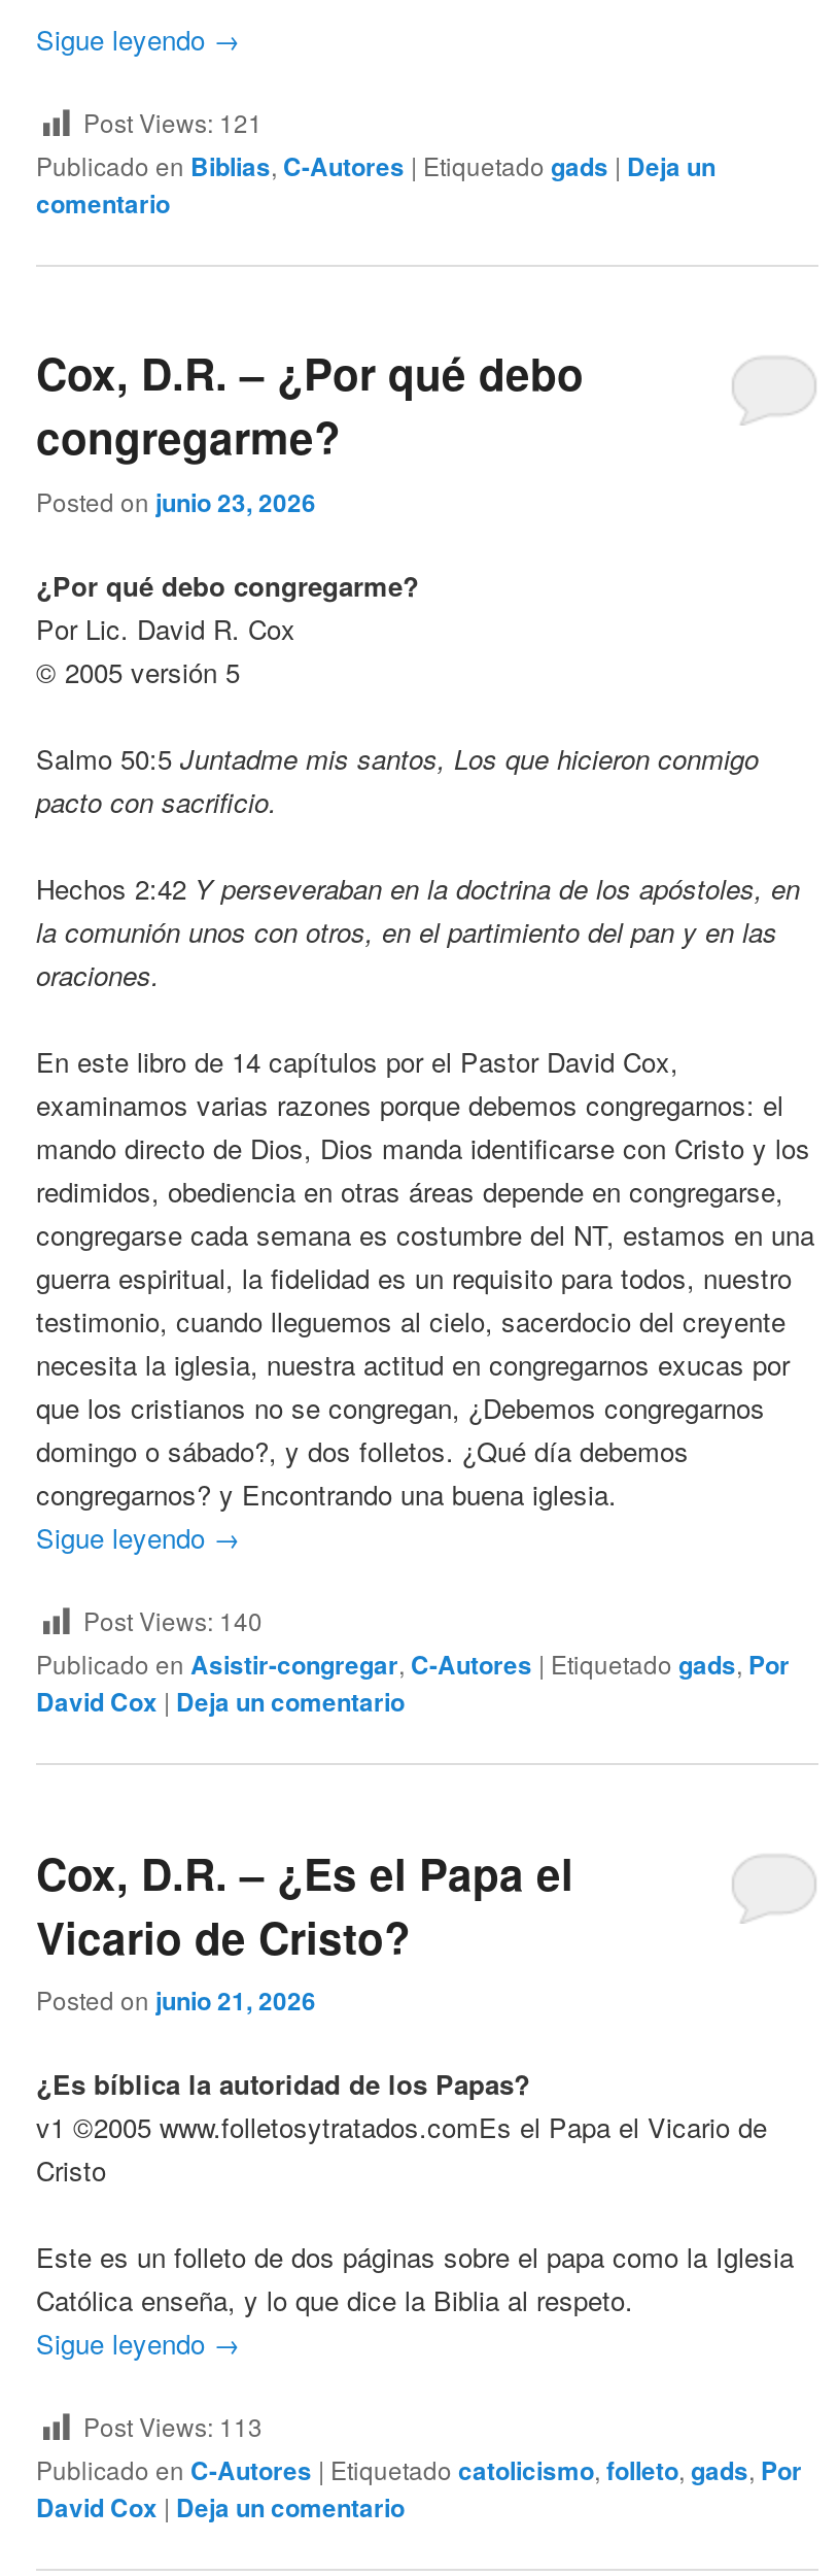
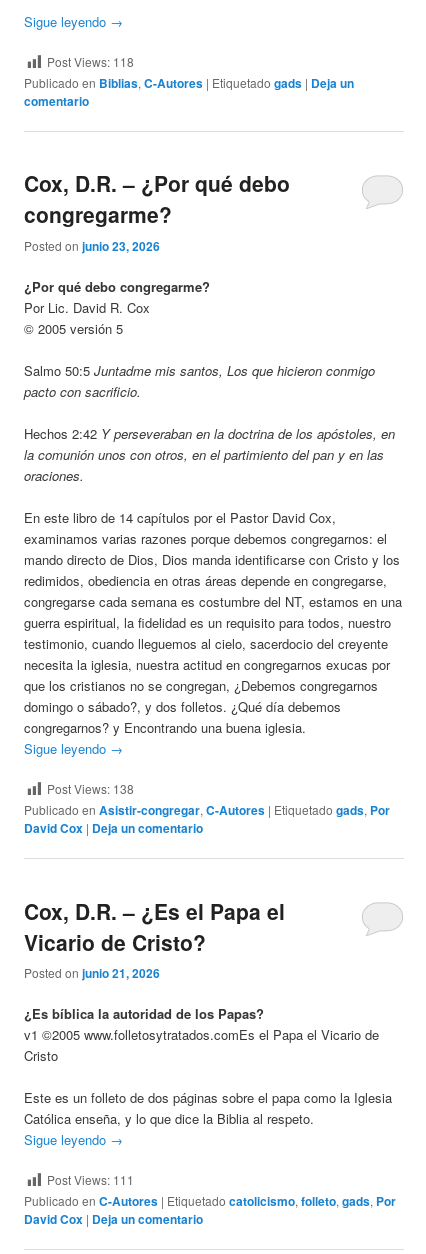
[83,105,263,140] Post Views: 121 -> [47,53,134,70] Post Views: 118
[83,1603,263,1638] Post Views: 140 -> [47,780,134,797] Post Views: 138
[83,2408,263,2443] Post Views: 113 -> [47,1171,134,1188] Post Views: 111

